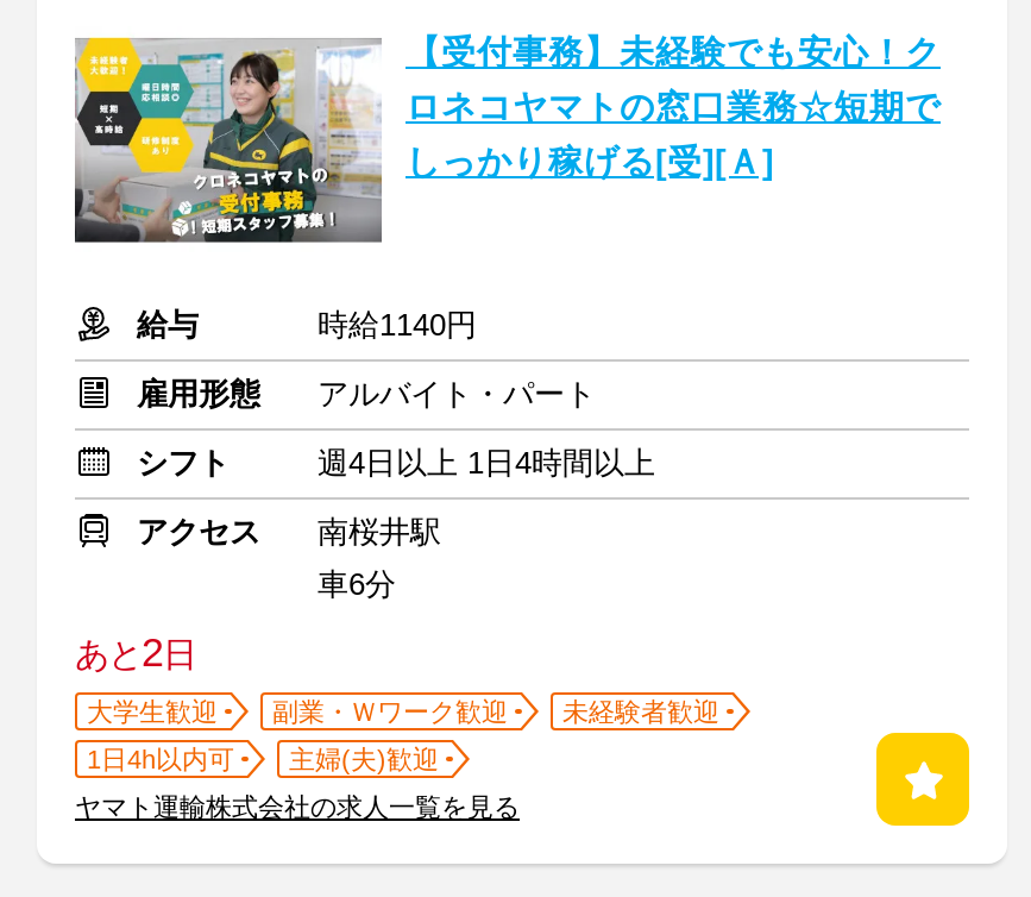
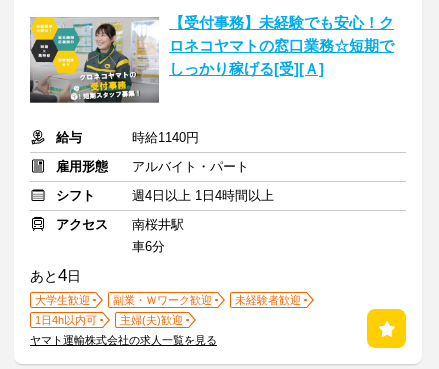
[75,631,196,676] あと2日 -> [30,266,81,285] あと4日

